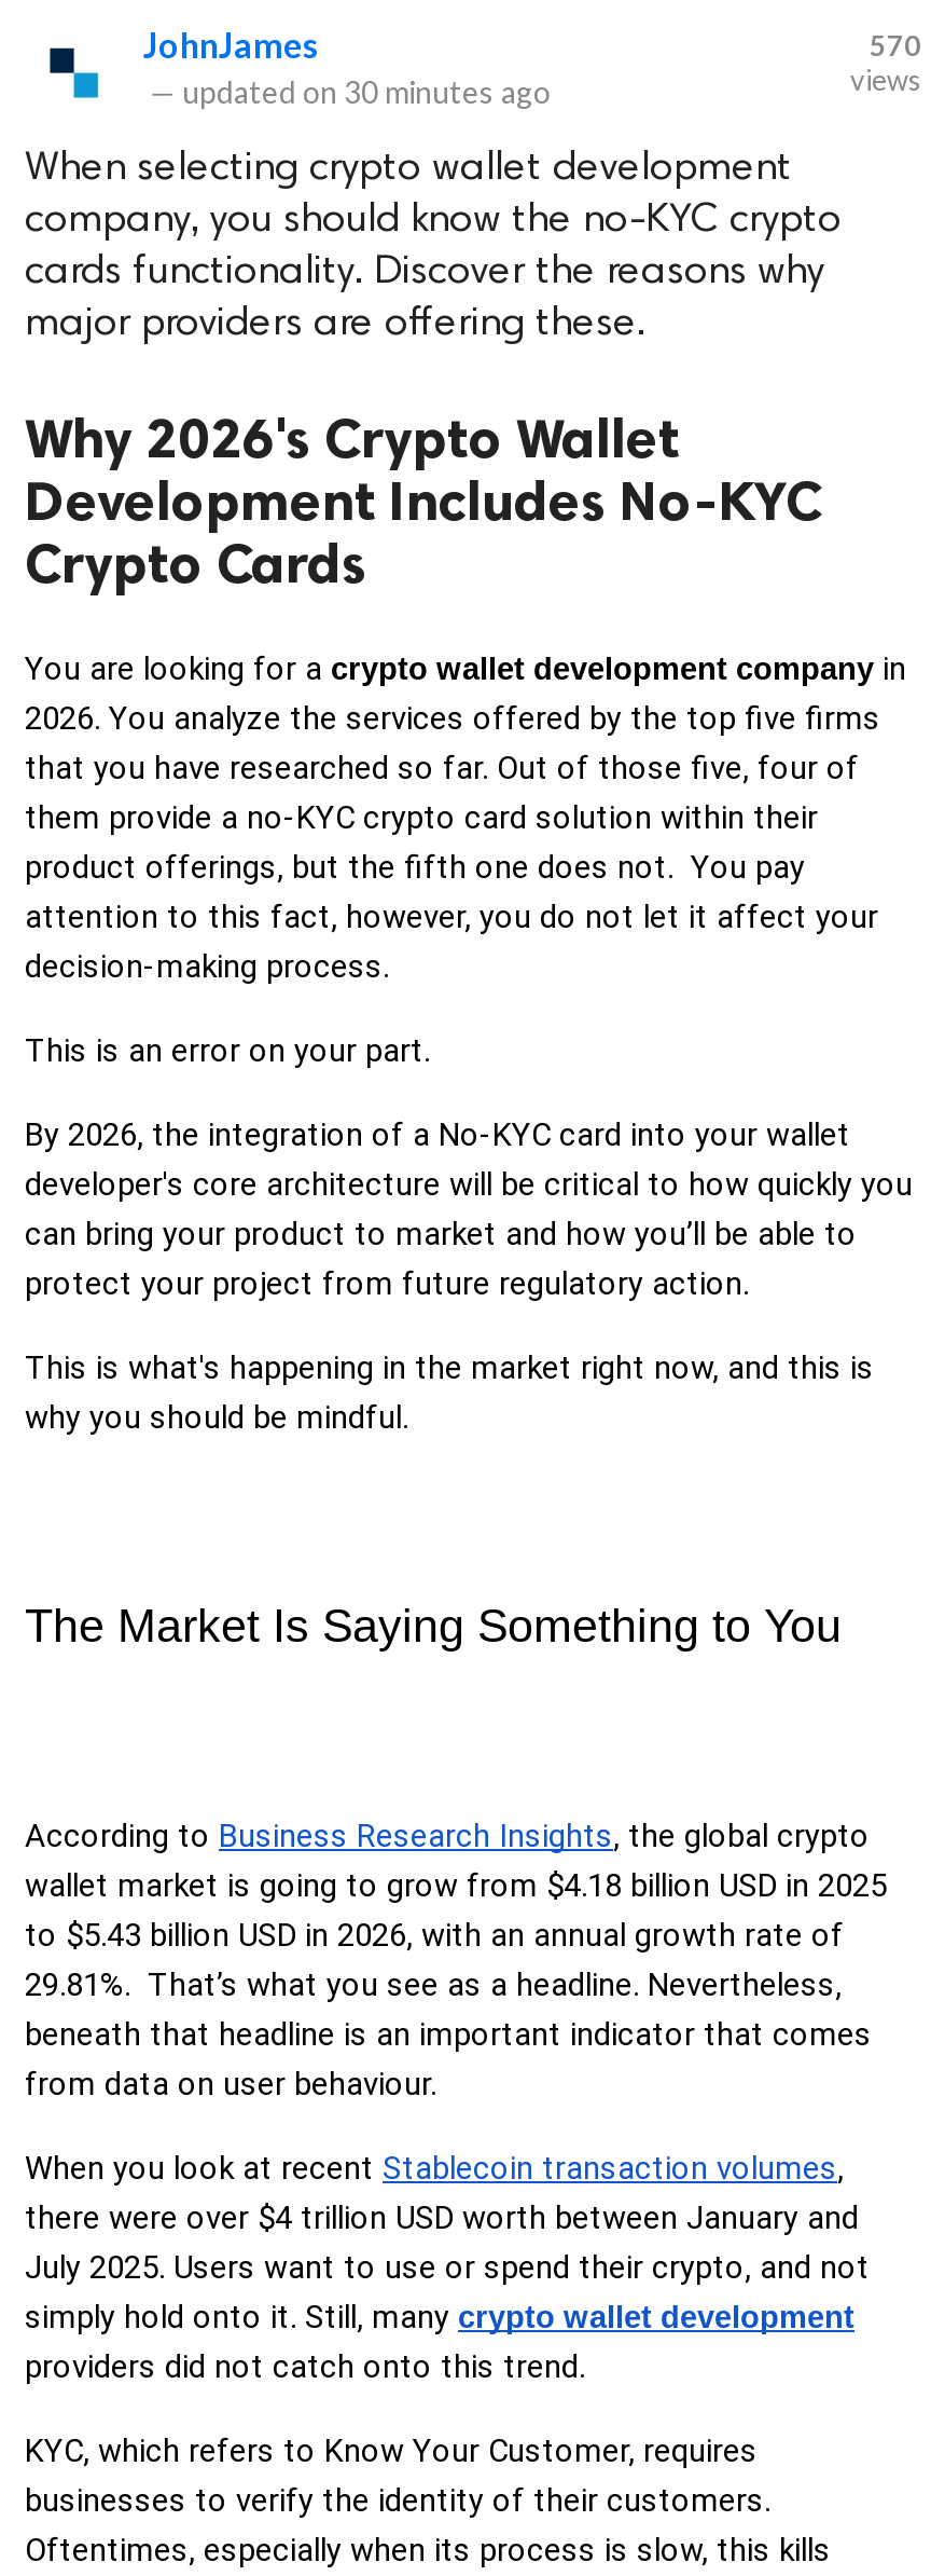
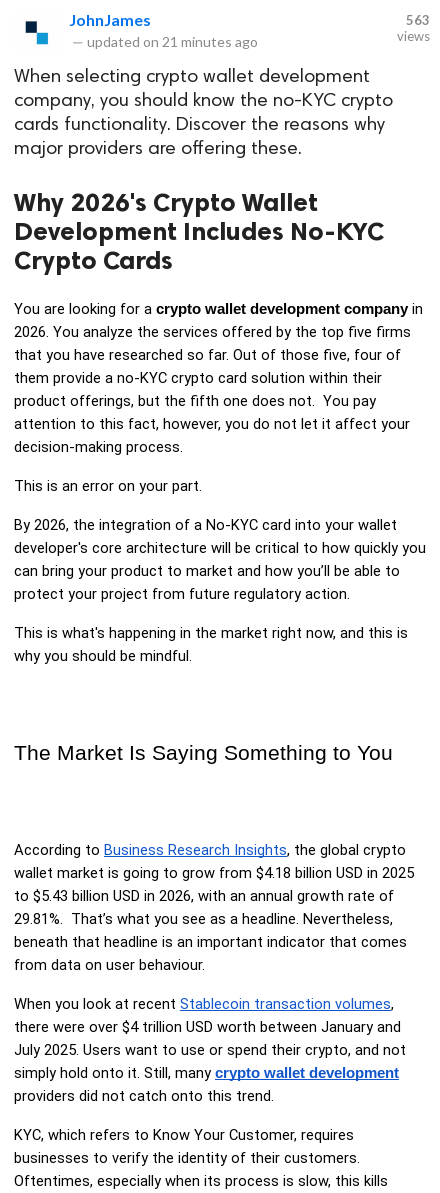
[870,28,921,63] 570 -> [406,12,430,28] 563
[148,73,551,110] — updated on 30 minutes ago -> [71,33,258,50] — updated on 21 minutes ago

